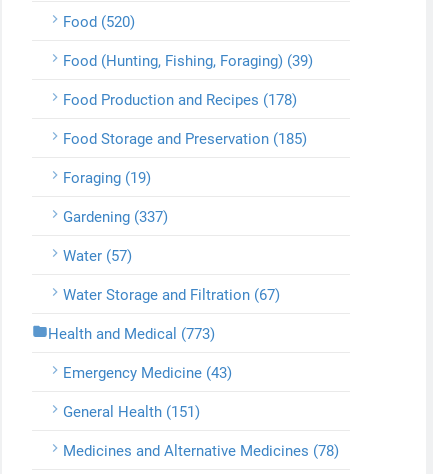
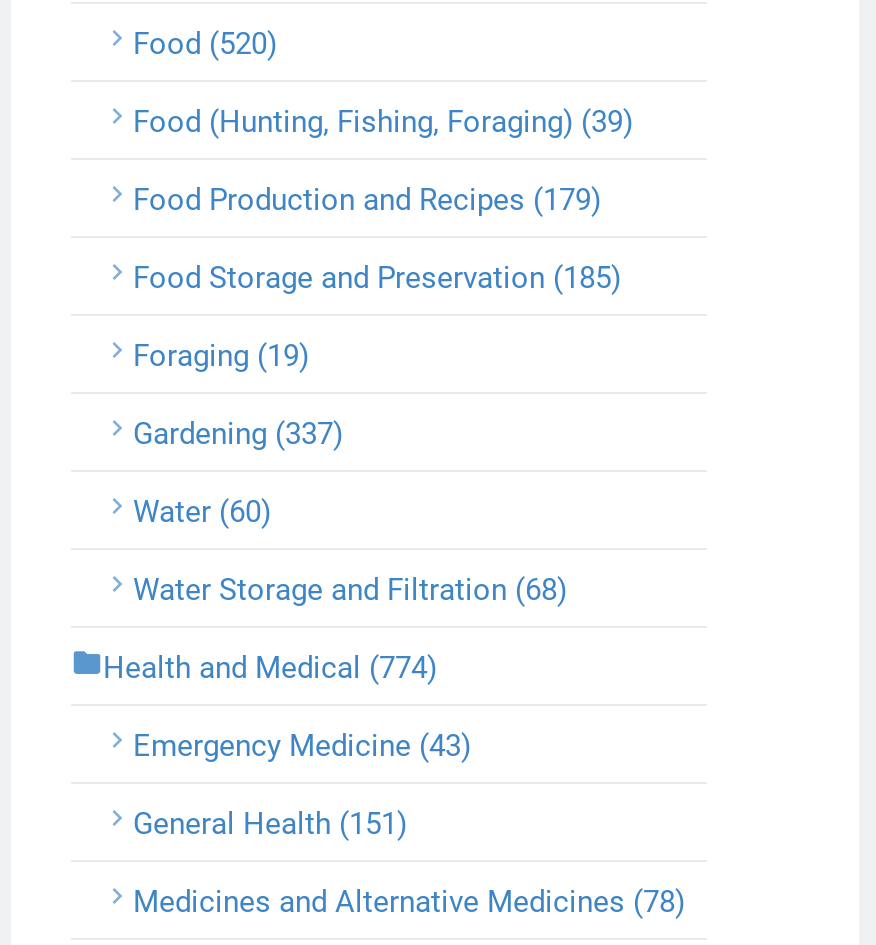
[63,91,297,109] Food Production and Recipes (178) -> [133,182,601,218] Food Production and Recipes (179)
[63,247,132,265] Water (57) -> [133,494,271,530] Water (60)
[63,286,280,304] Water Storage and Filtration (67) -> [133,572,567,608] Water Storage and Filtration (68)
[48,325,215,343] Health and Medical (773) -> [103,650,437,686] Health and Medical (774)

